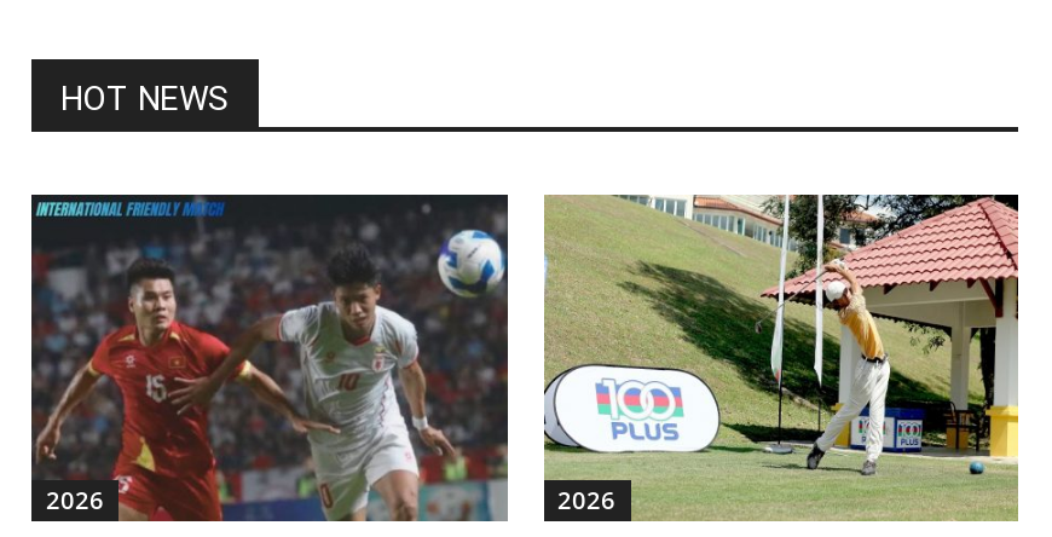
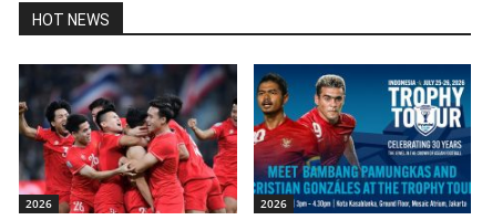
[29,194,510,525] [image] -> [18,63,238,214] [image]
[542,191,1021,522] [image] -> [253,63,472,214] [image]

